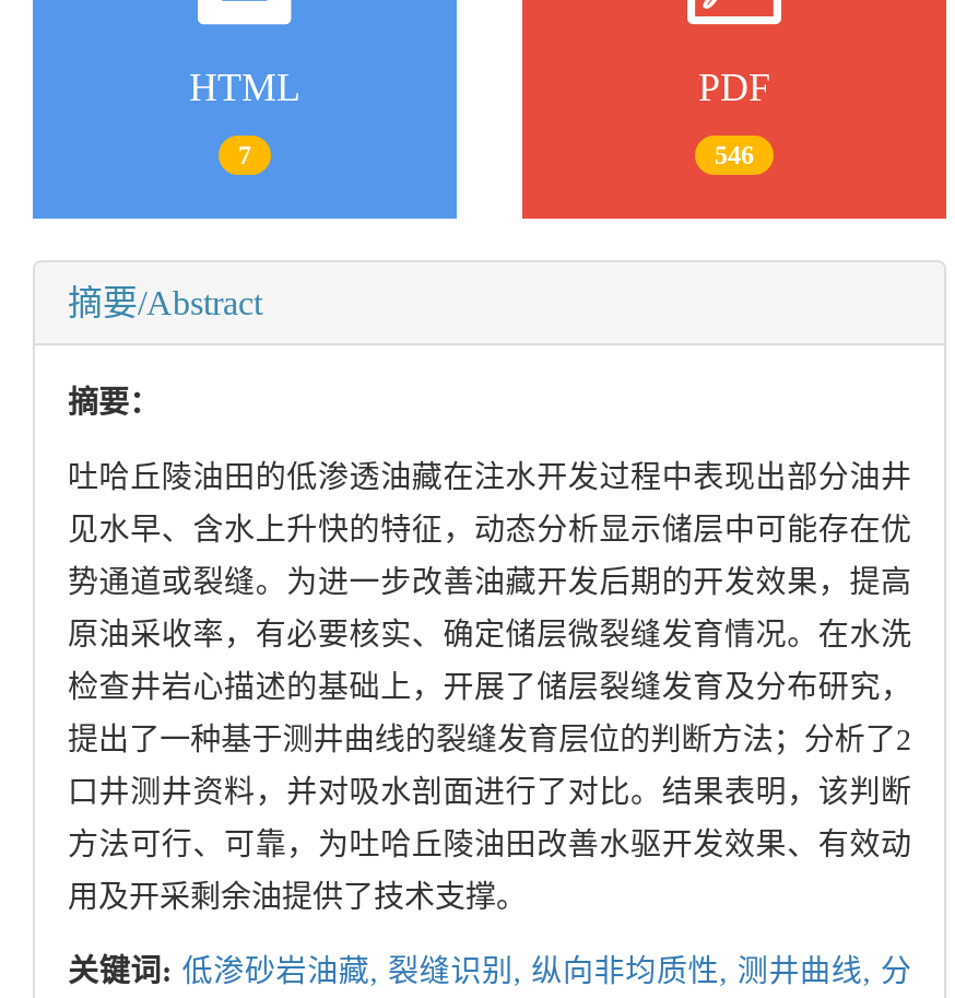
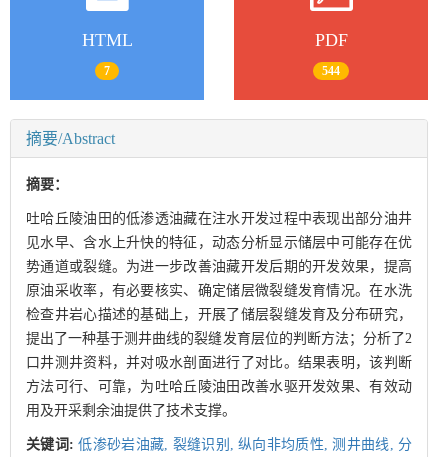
[715,141,754,171] 546 -> [322,64,340,78] 544

